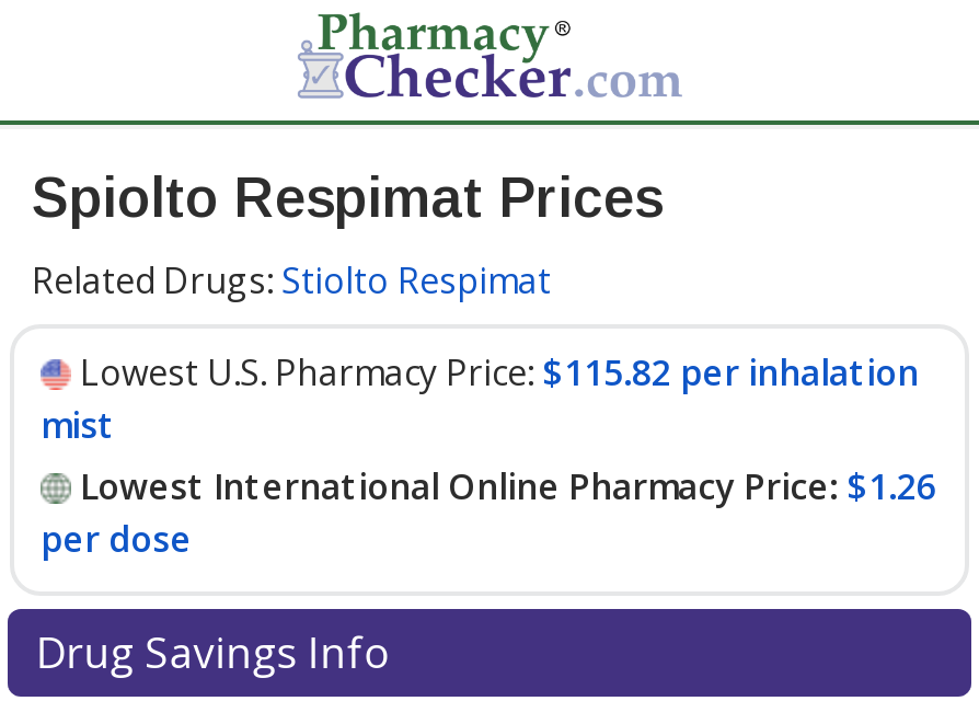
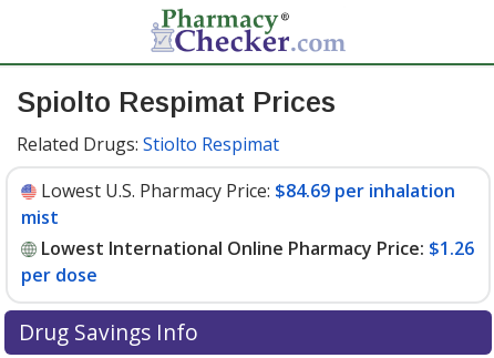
[80,348,919,397] Lowest U.S. Pharmacy Price: $115.82 per inhalation -> [41,178,455,203] Lowest U.S. Pharmacy Price: $84.69 per inhalation

